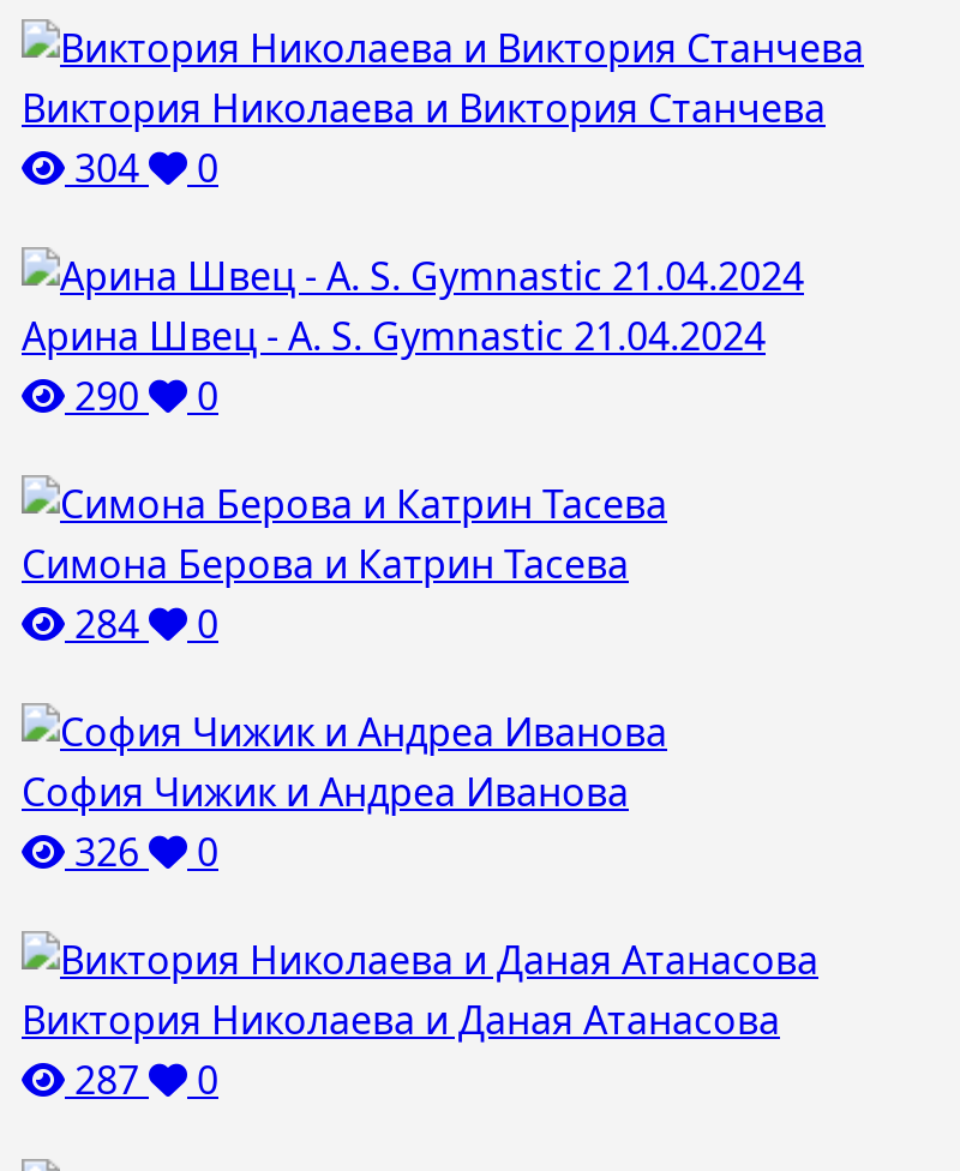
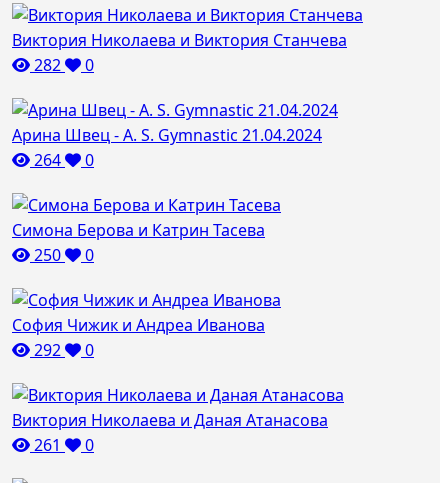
[65,142,218,194] 304 0 -> [30,54,94,76] 282 0
[65,370,218,422] 290 0 -> [30,149,94,171] 264 0
[65,597,218,650] 284 0 -> [30,244,94,266] 250 0
[65,825,218,878] 326 0 -> [30,339,94,361] 292 0
[65,1053,218,1106] 287 0 -> [30,434,94,456] 261 0

